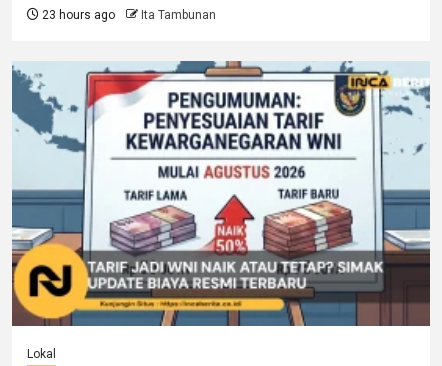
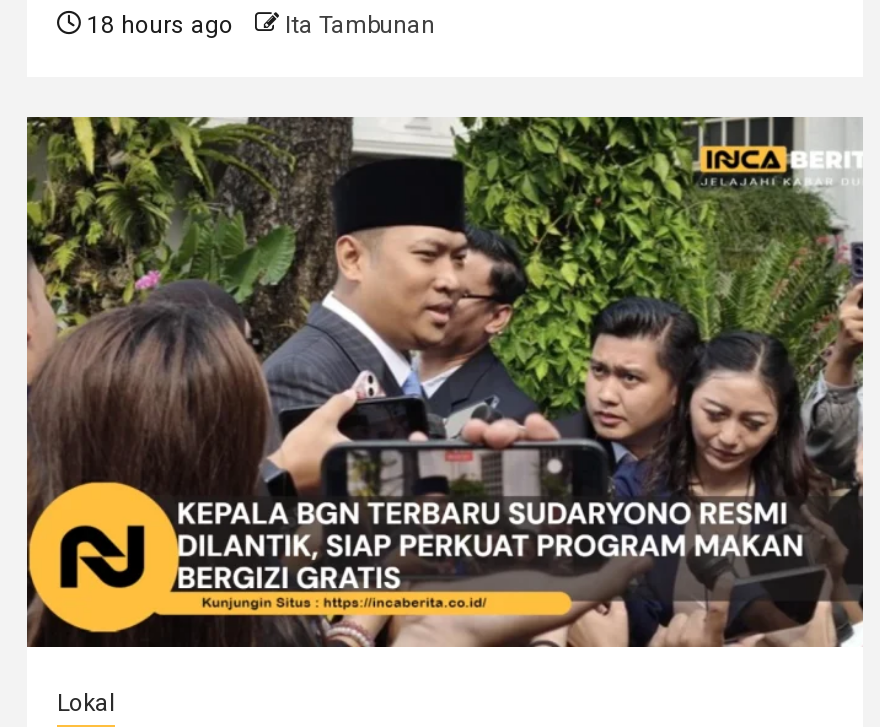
[39,8,216,22] 23 hours ago Ita Tambunan -> [81,11,435,39] 18 hours ago Ita Tambunan
[11,60,431,327] [image] -> [25,115,865,649] [image]

